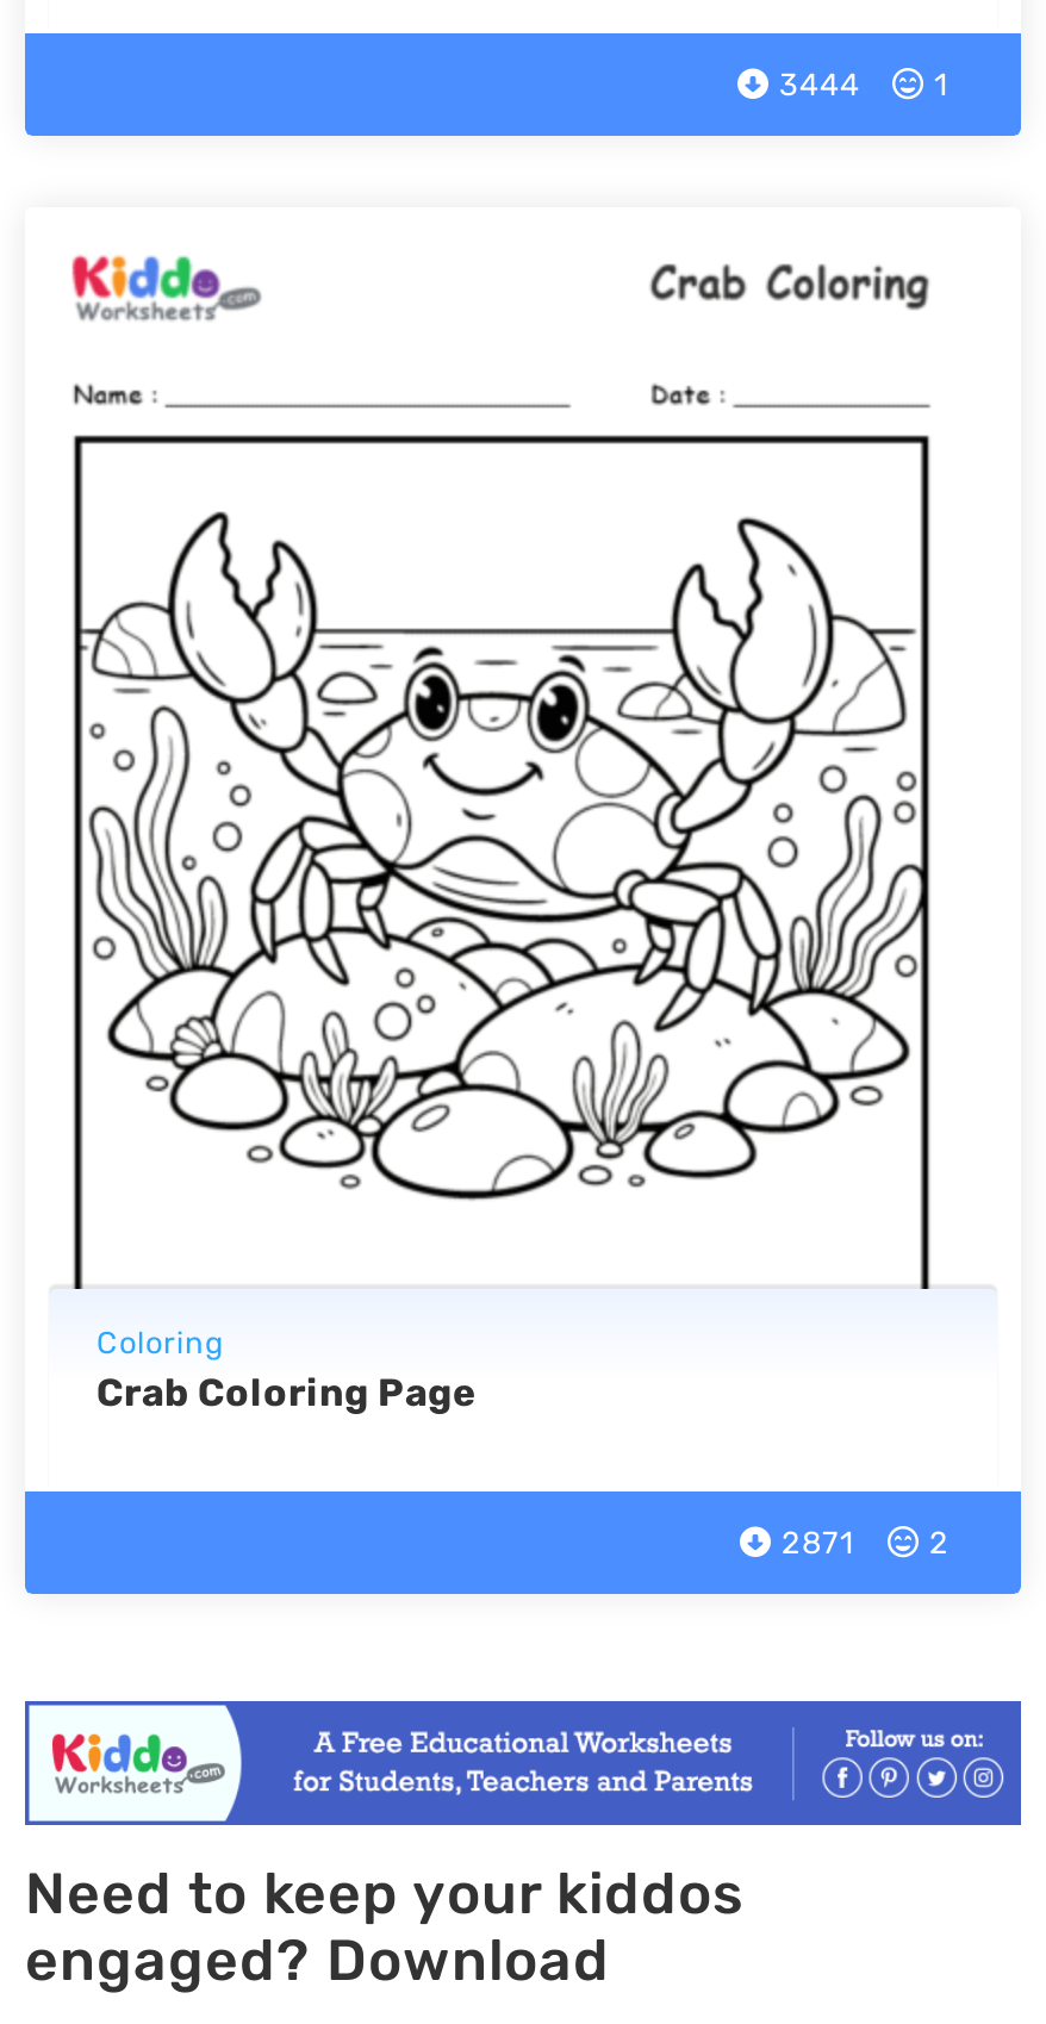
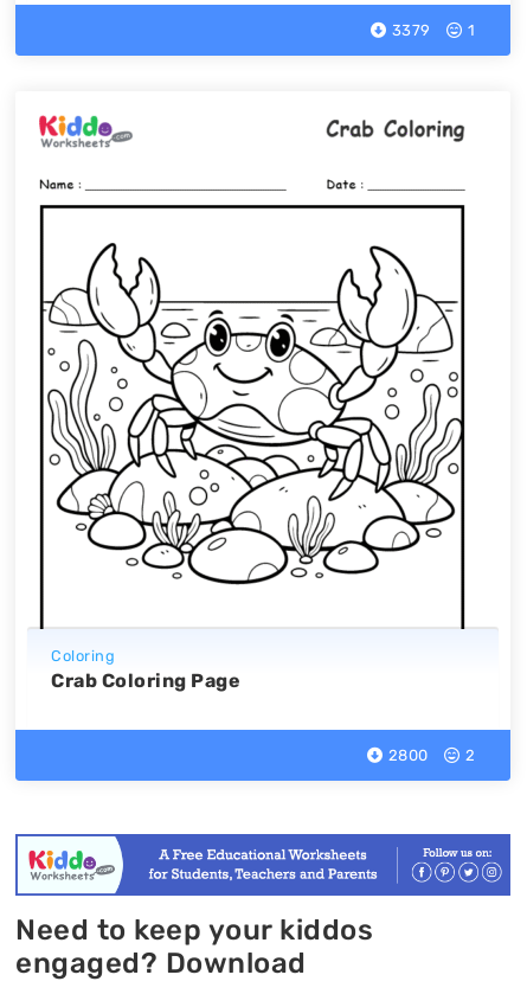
[779,68,860,103] 3444 -> [391,22,430,40] 3379
[782,1526,855,1562] 2871 -> [388,747,428,765] 2800

